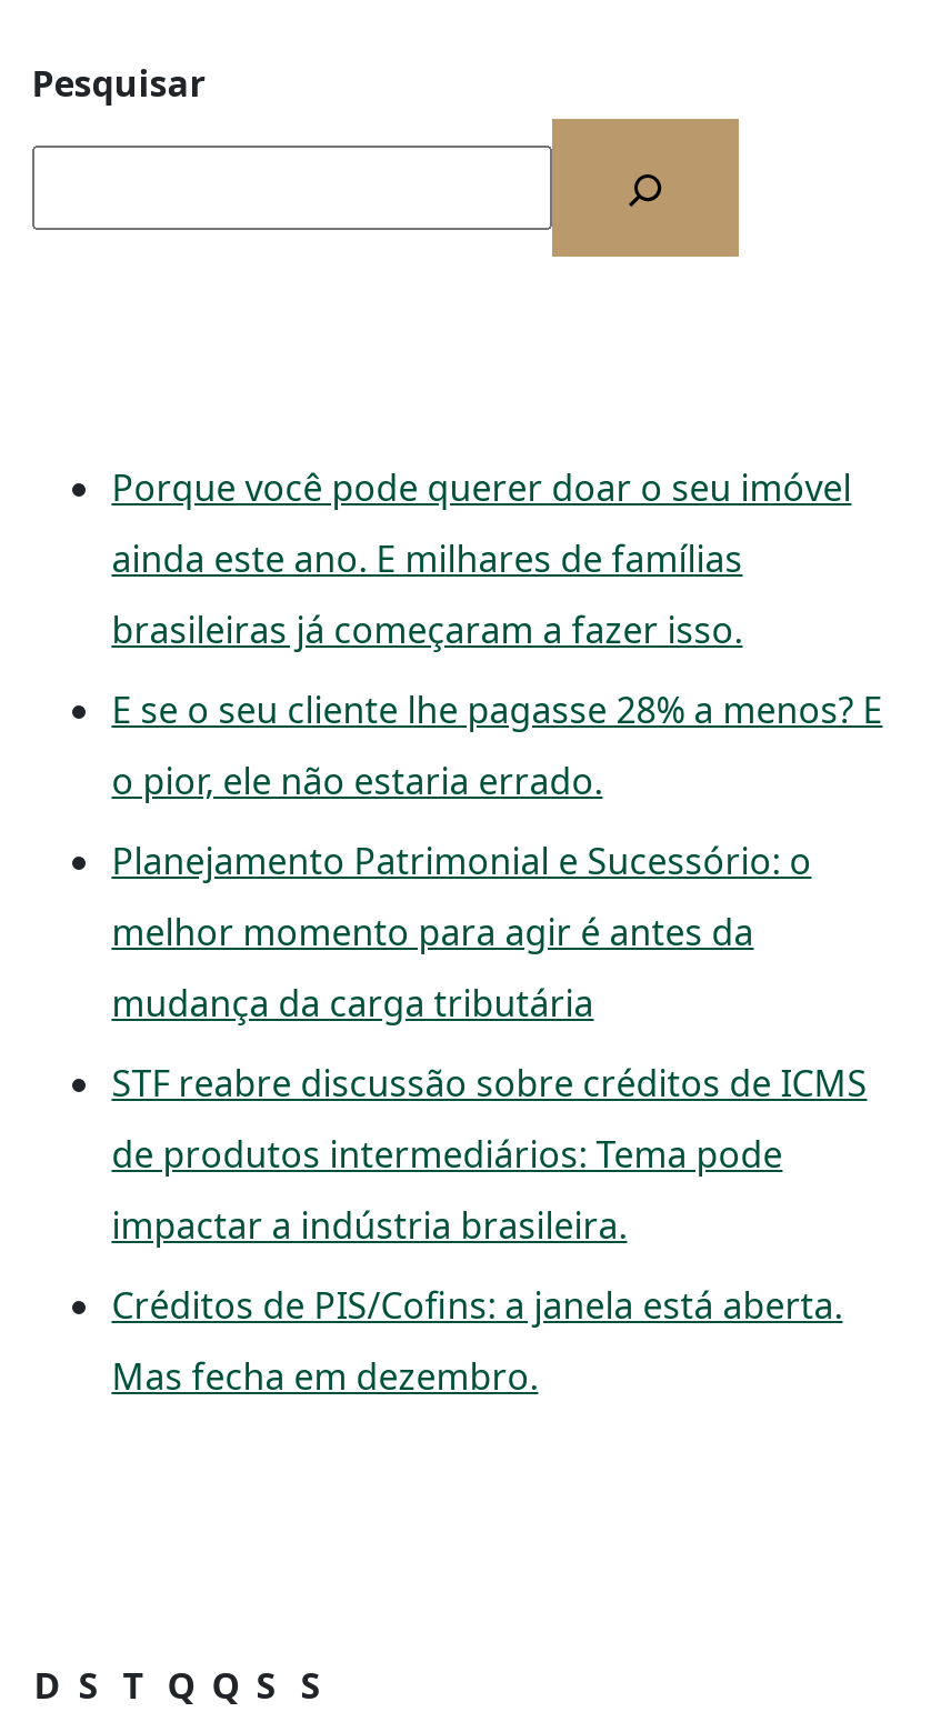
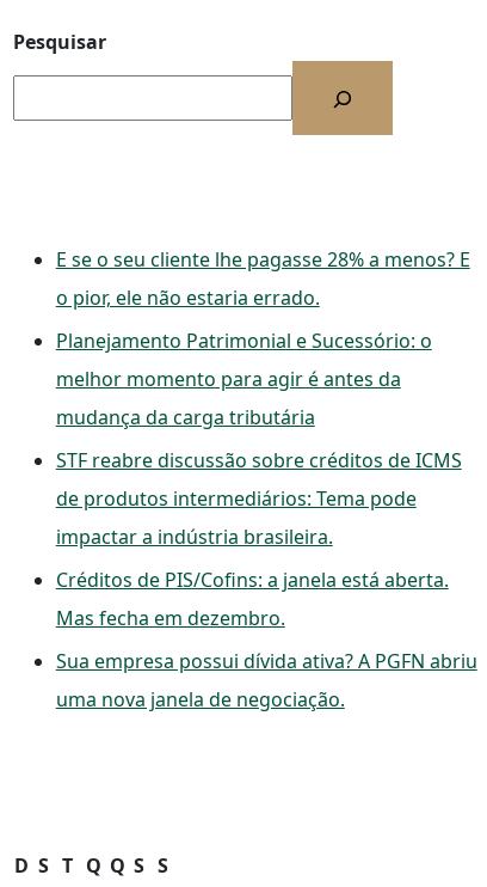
[112,463,851,654] Porque você pode querer doar o seu imóvel | ainda este ano. E milhares de famílias | brasileiras já começaram a fazer isso. -> none
moved [112,685,883,1400] -> [56,246,470,631]: E se o seu cliente lhe pagasse 28% a menos? E | o pior, ele não estaria errado. | Planejamento Patrimonial e Sucessório: o | ... | Créditos de PIS/Cofins: a janela está aberta. | Mas fecha em dezembro.
none -> [56,648,477,712] Sua empresa possui dívida ativa? A PGFN abriu | uma nova janela de negociação.

